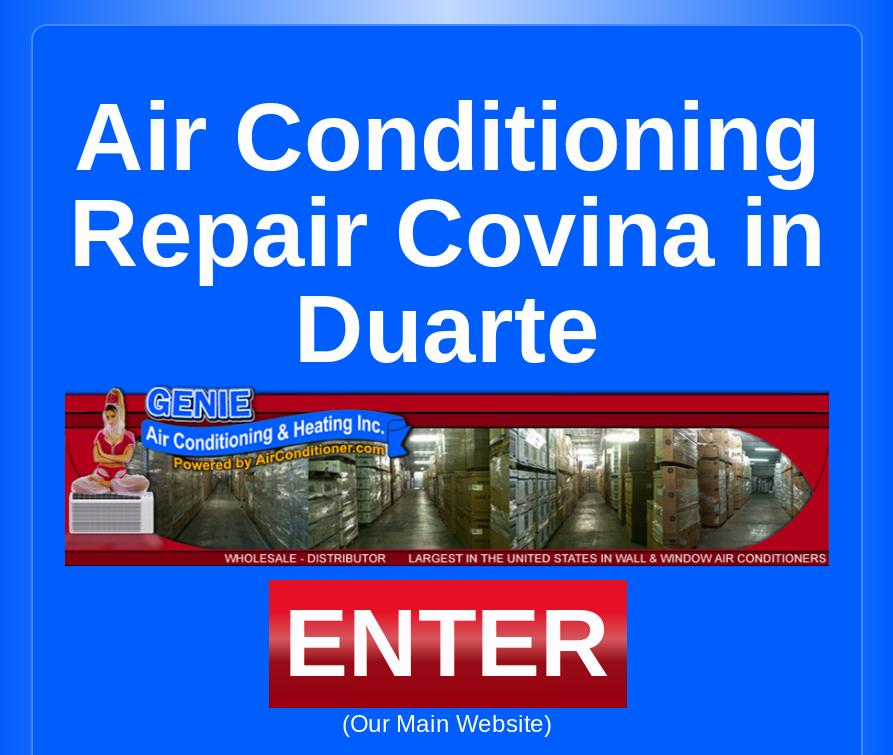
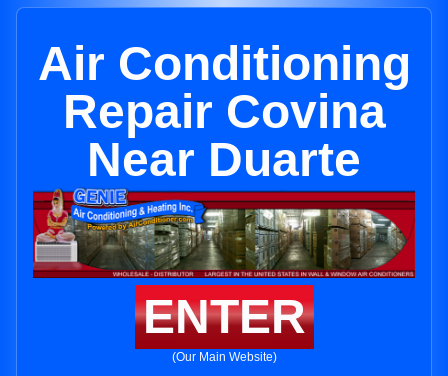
[69,180,825,382] Repair Covina in | Duarte -> [62,85,385,186] Repair Covina | Near Duarte

